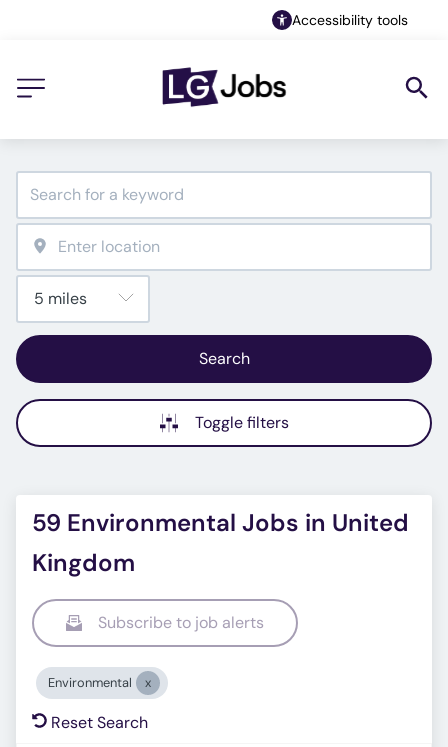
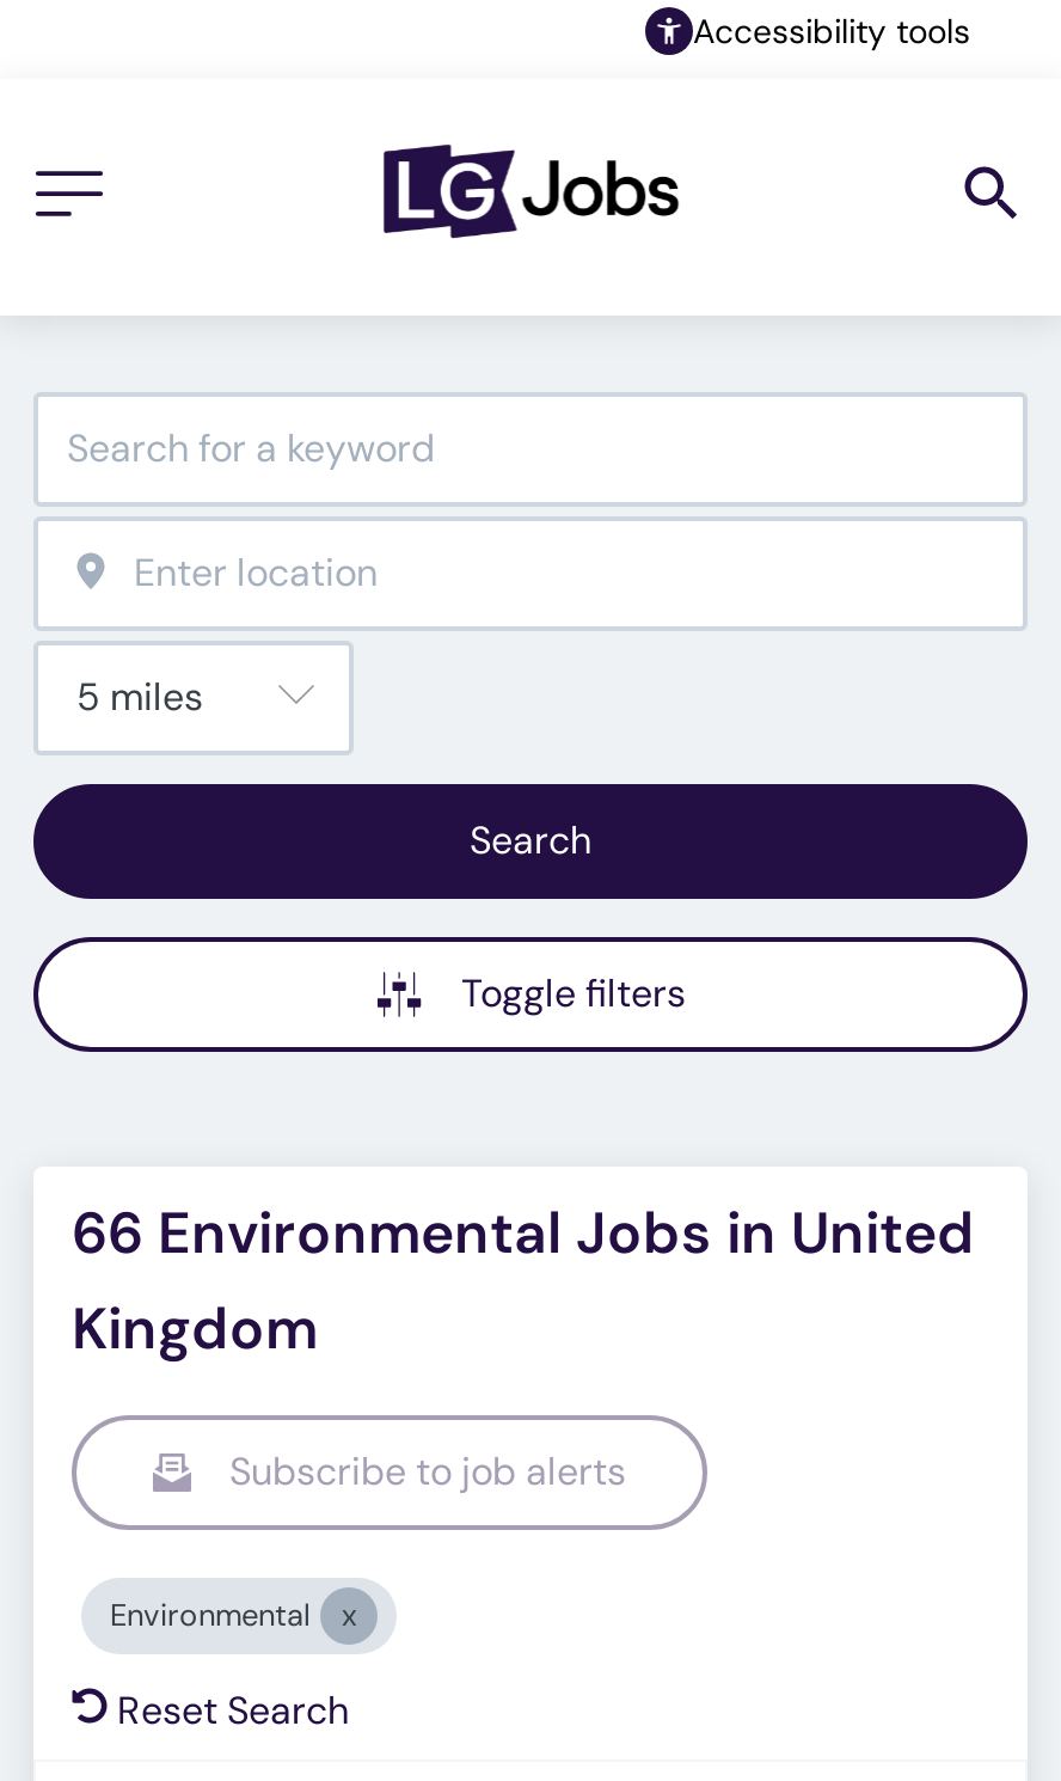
[32,507,409,538] 59 Environmental Jobs in United -> [72,1195,975,1269] 66 Environmental Jobs in United

